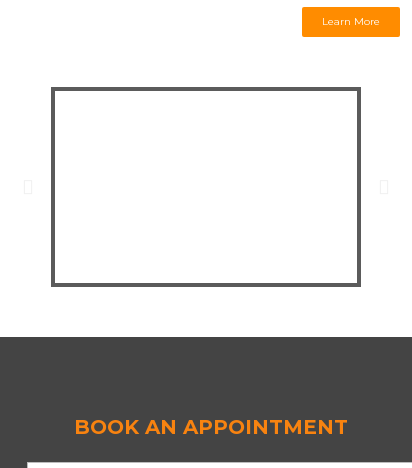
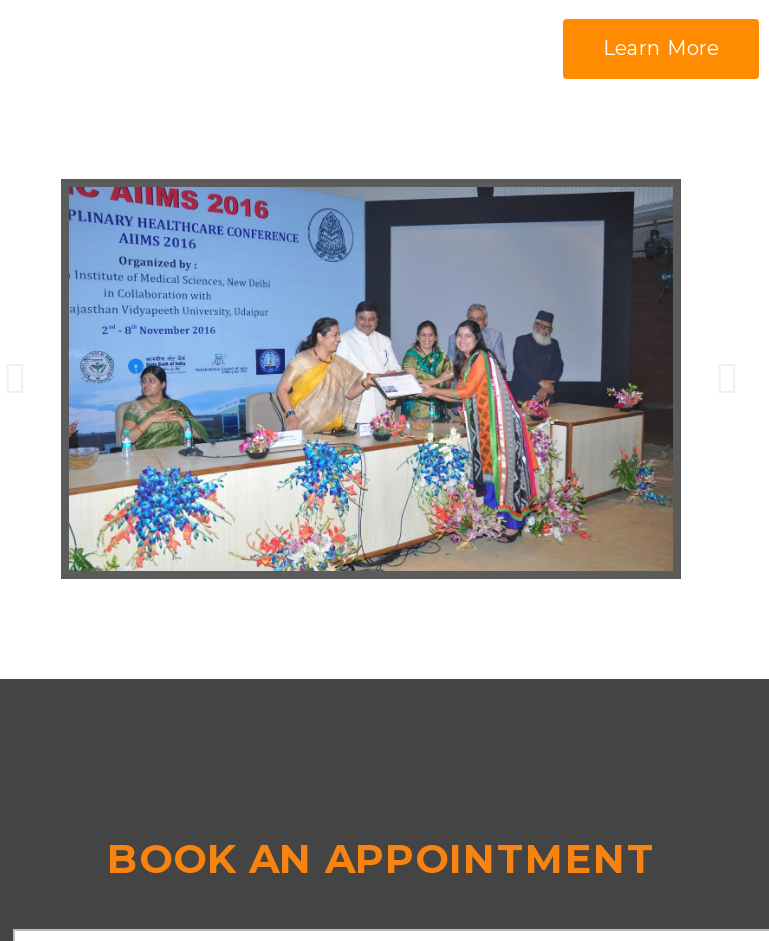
none -> [67,187,675,571] [image]

